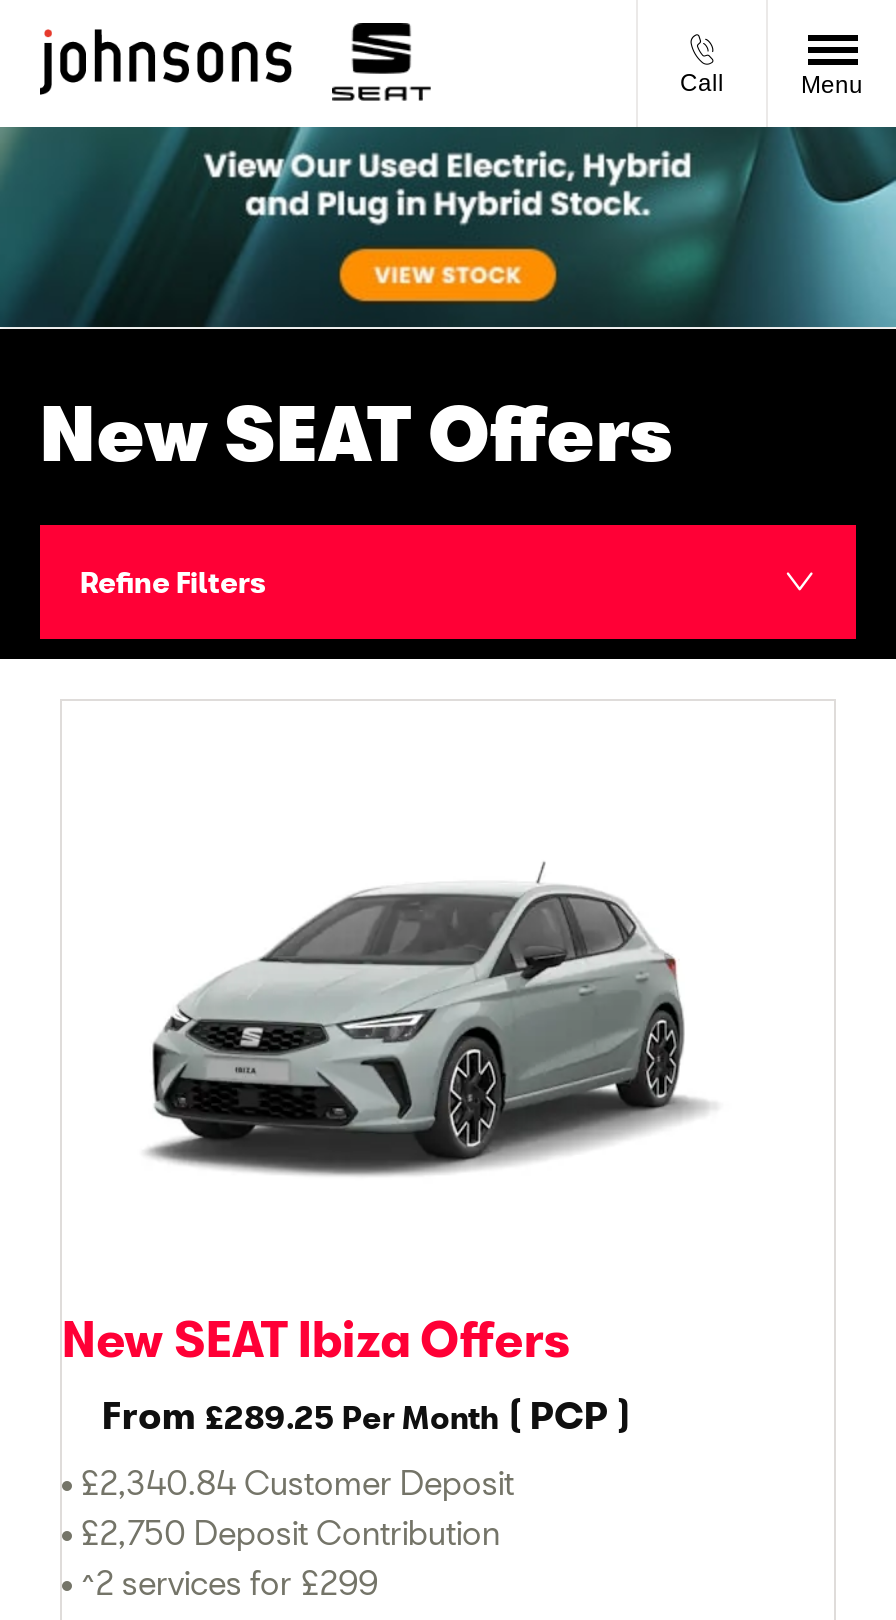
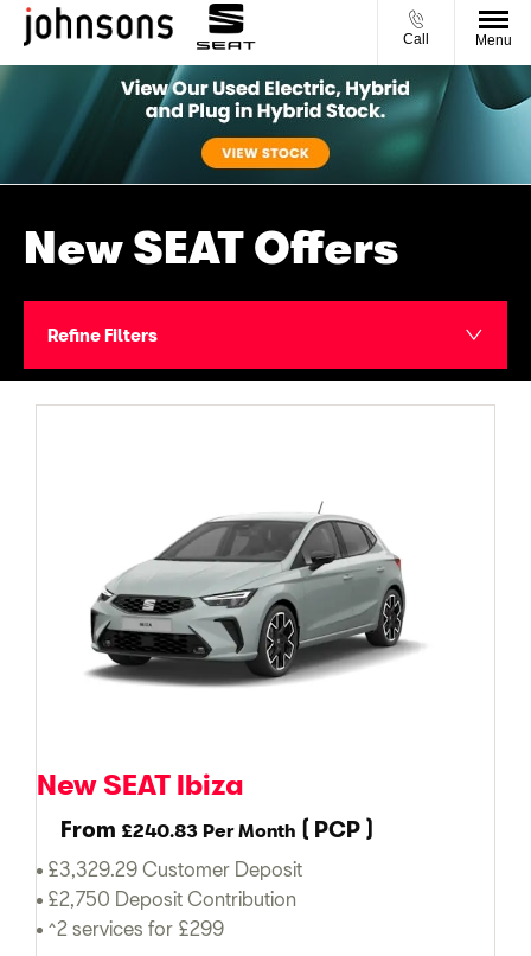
[62,1310,570,1366] New SEAT Ibiza Offers -> [37,767,243,800] New SEAT Ibiza
[102,1392,630,1436] From £289.25 Per Month ( PCP ) -> [60,815,373,842] From £240.83 Per Month ( PCP )
[80,1462,514,1500] £2,340.84 Customer Deposit -> [47,857,302,879] £3,329.29 Customer Deposit

